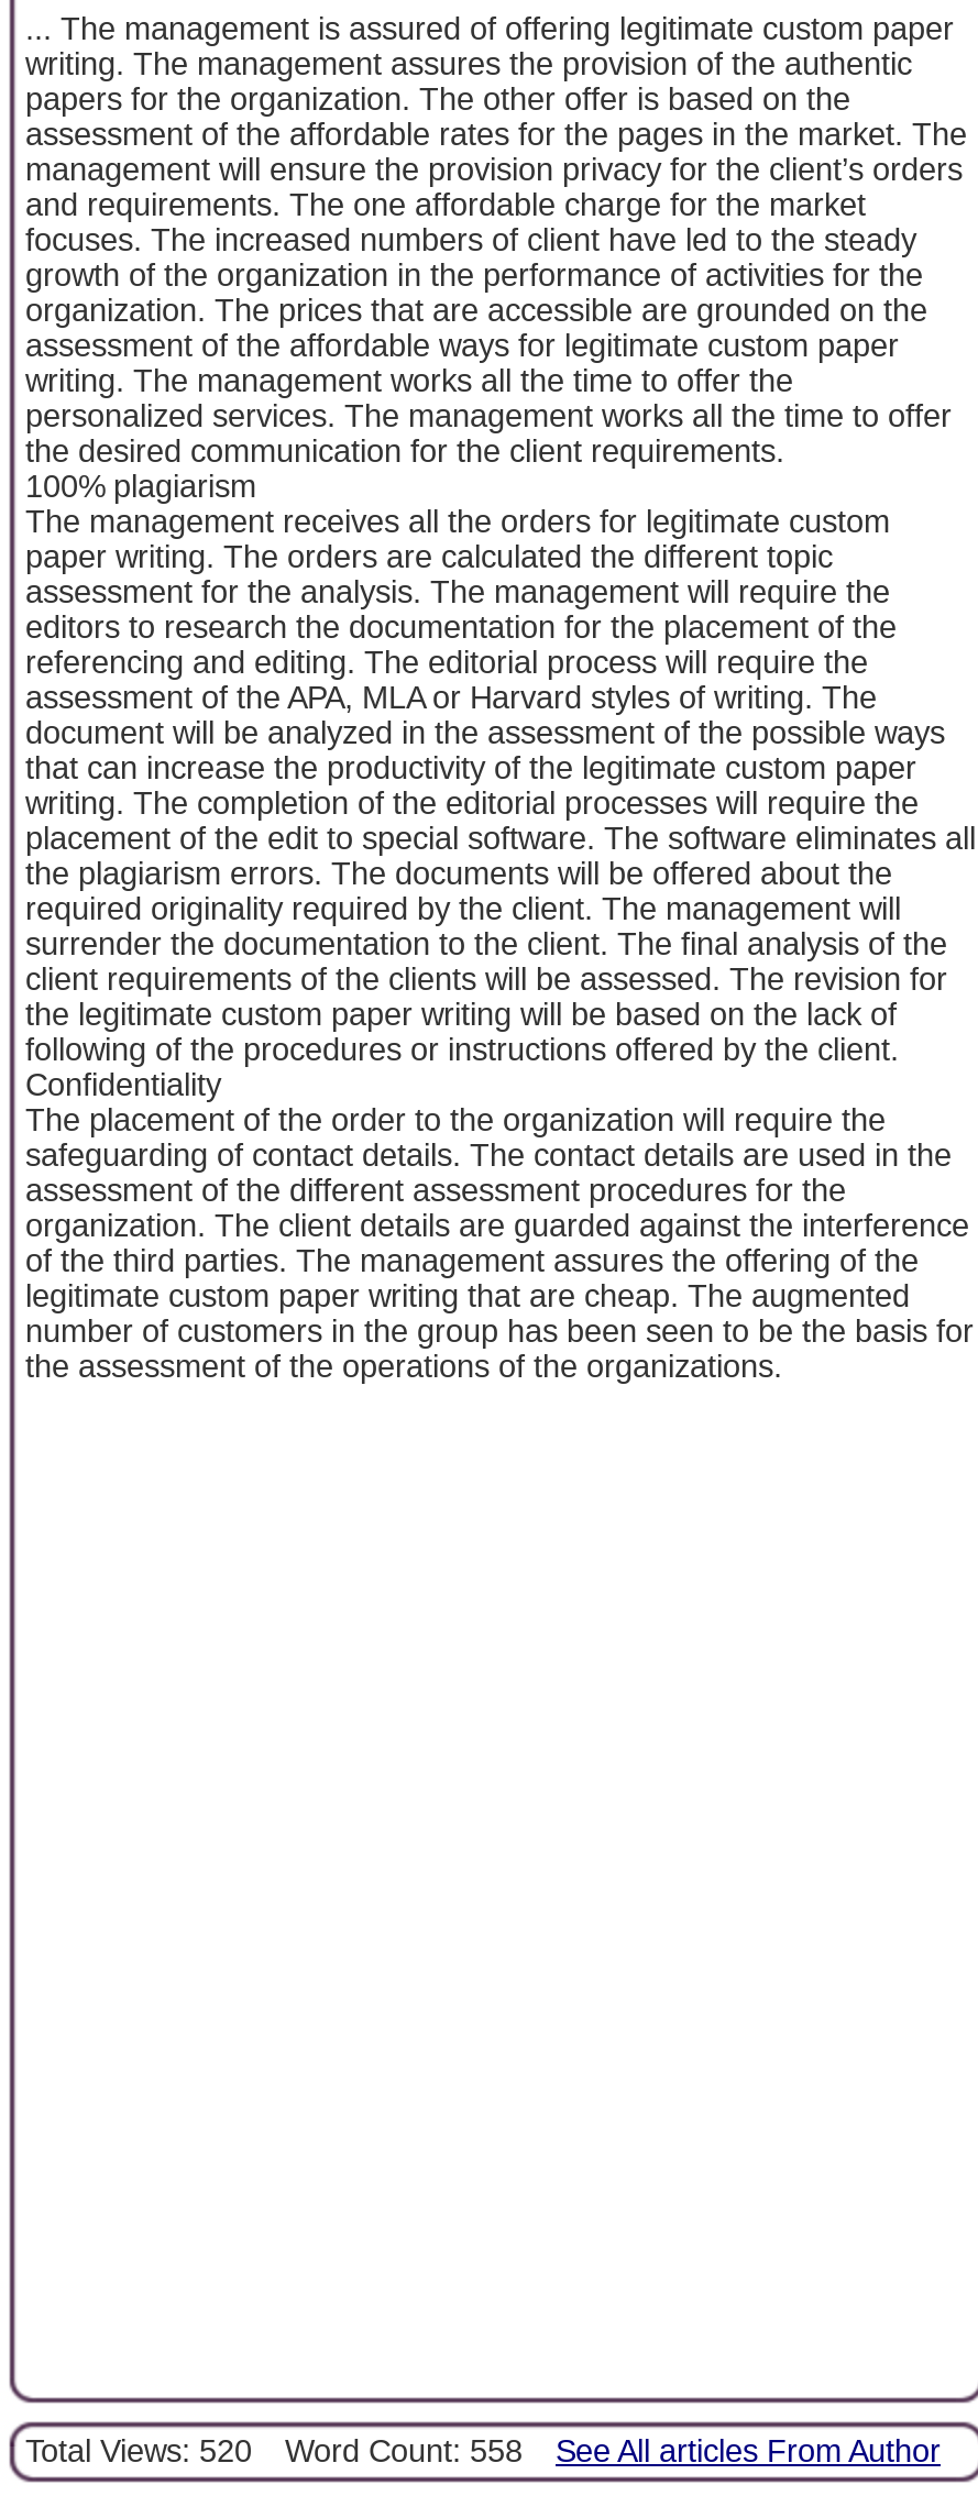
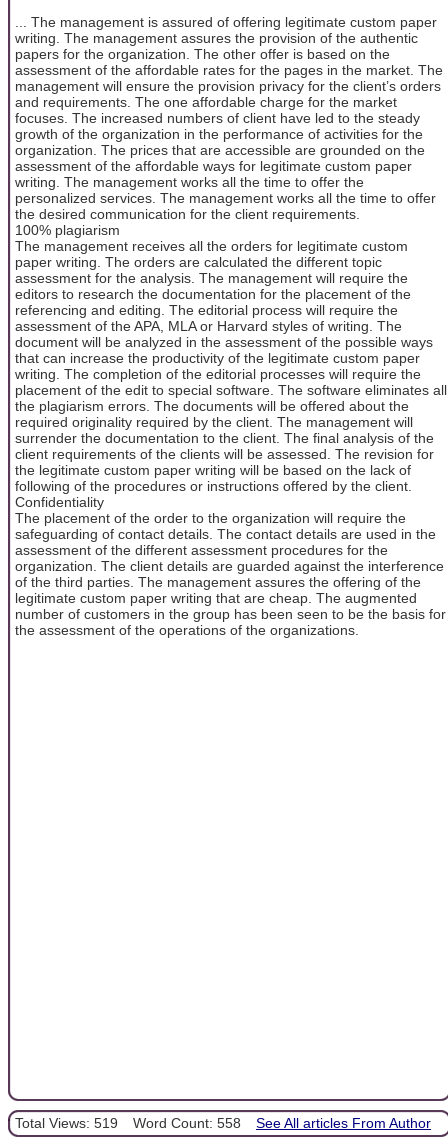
[25,2434,941,2469] Total Views: 520 Word Count: 558 See All articles From Author -> [15,1115,431,1131] Total Views: 519 Word Count: 558 See All articles From Author

